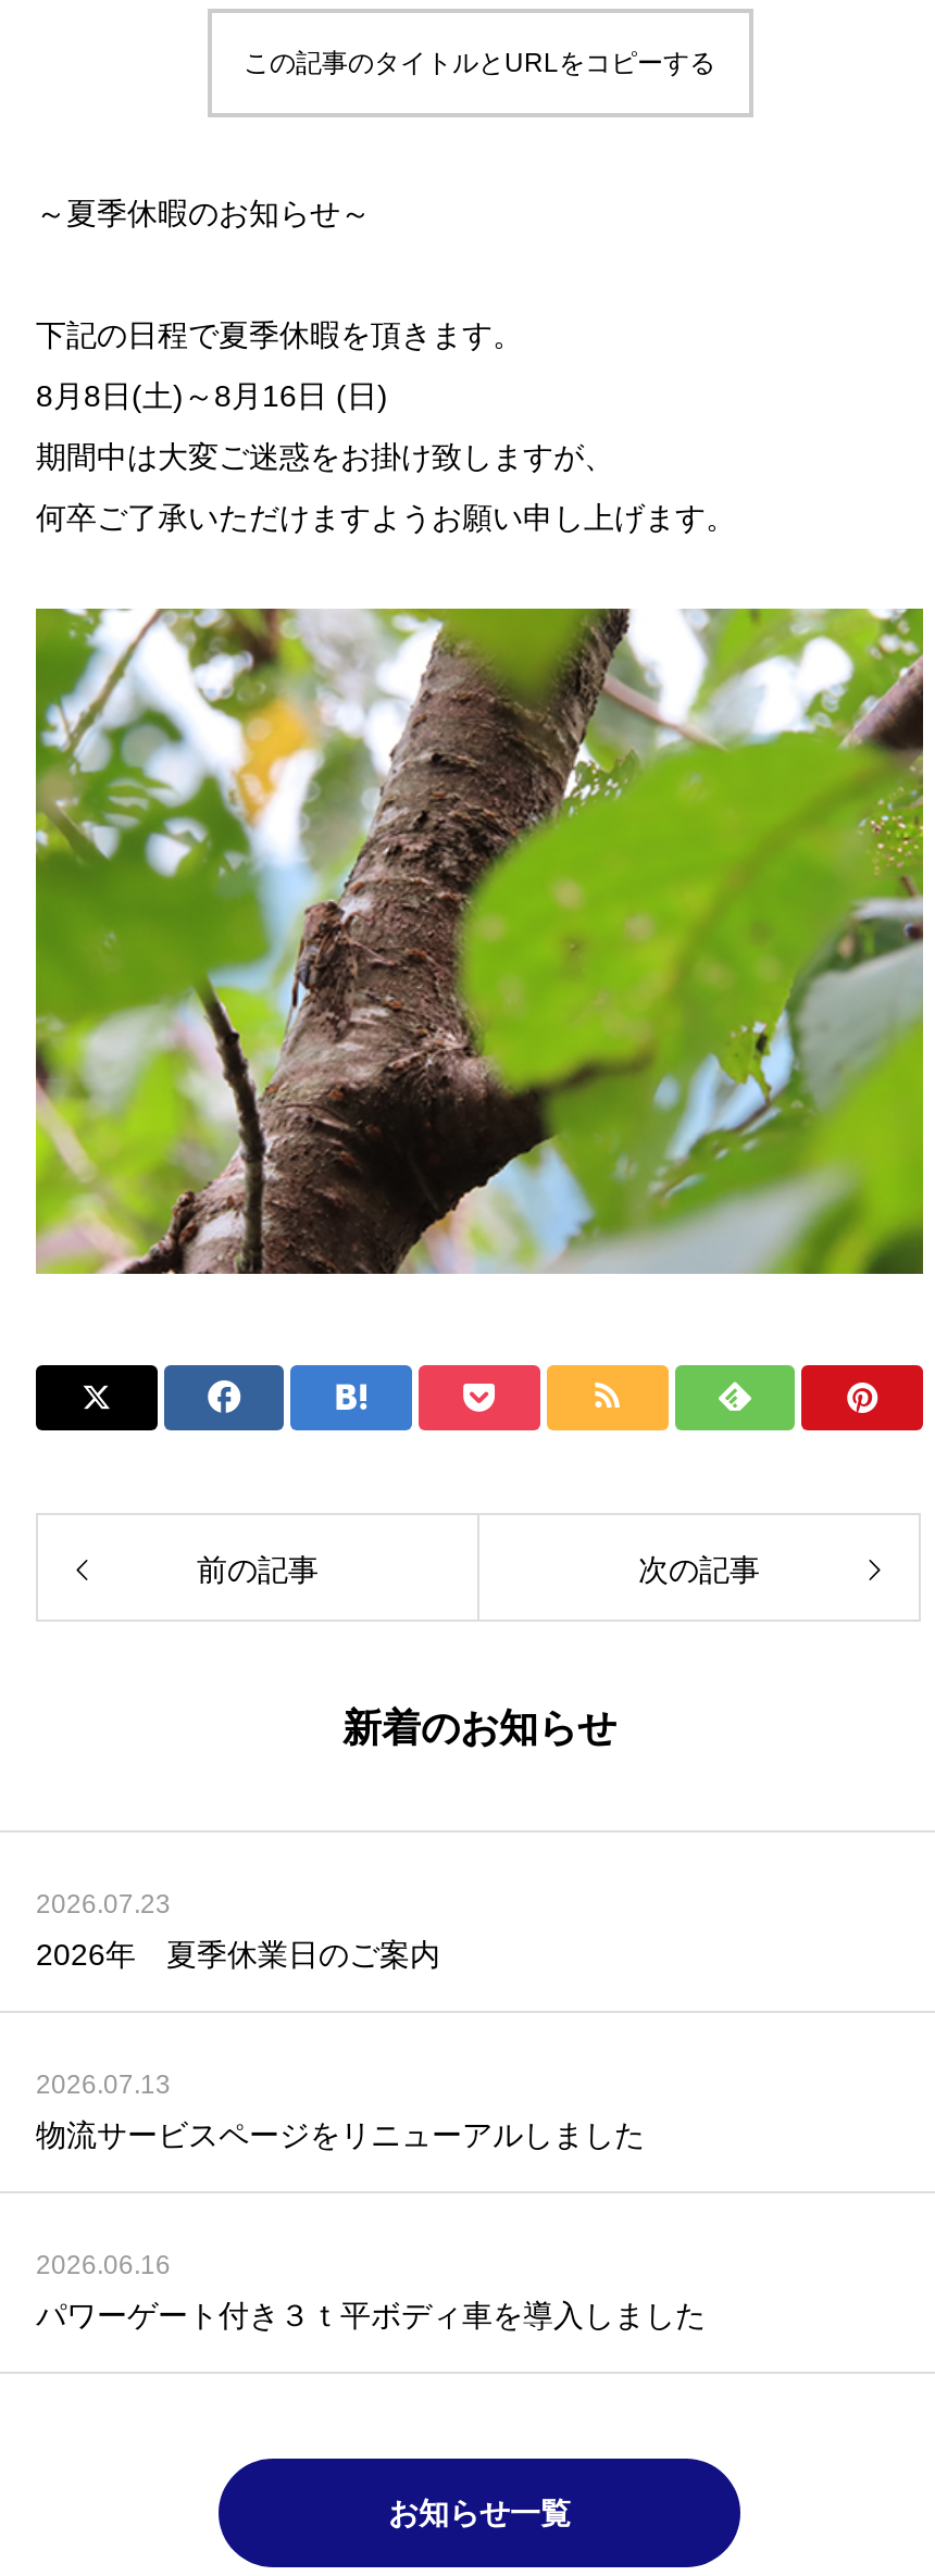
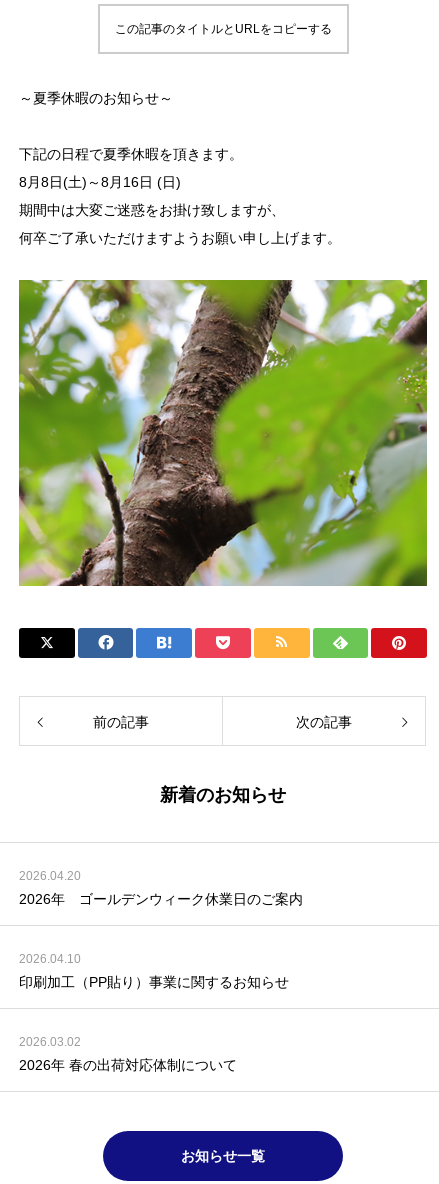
[36,1889,171,1920] 2026.07.23 -> [19,869,81,883] 2026.04.20
[36,1937,440,1972] 2026年 夏季休業日のご案内 -> [19,891,303,907] 2026年 ゴールデンウィーク休業日のご案内
[36,2069,171,2100] 2026.07.13 -> [19,952,81,966] 2026.04.10
[36,2117,645,2152] 物流サービスページをリニューアルしました -> [19,974,289,990] 印刷加工（PP貼り）事業に関するお知らせ
[36,2250,171,2280] 2026.06.16 -> [19,1035,81,1049] 2026.03.02
[36,2298,706,2333] パワーゲート付き３ｔ平ボディ車を導入しました -> [19,1057,237,1073] 2026年 春の出荷対応体制について

